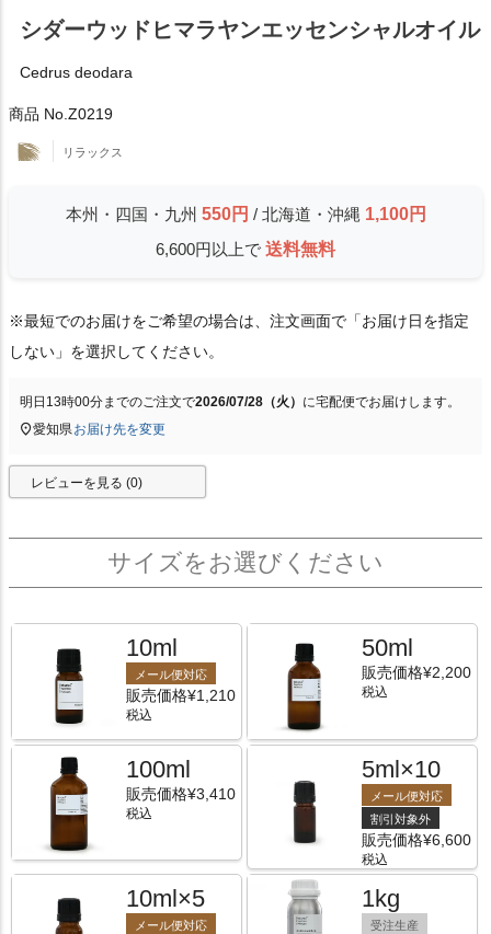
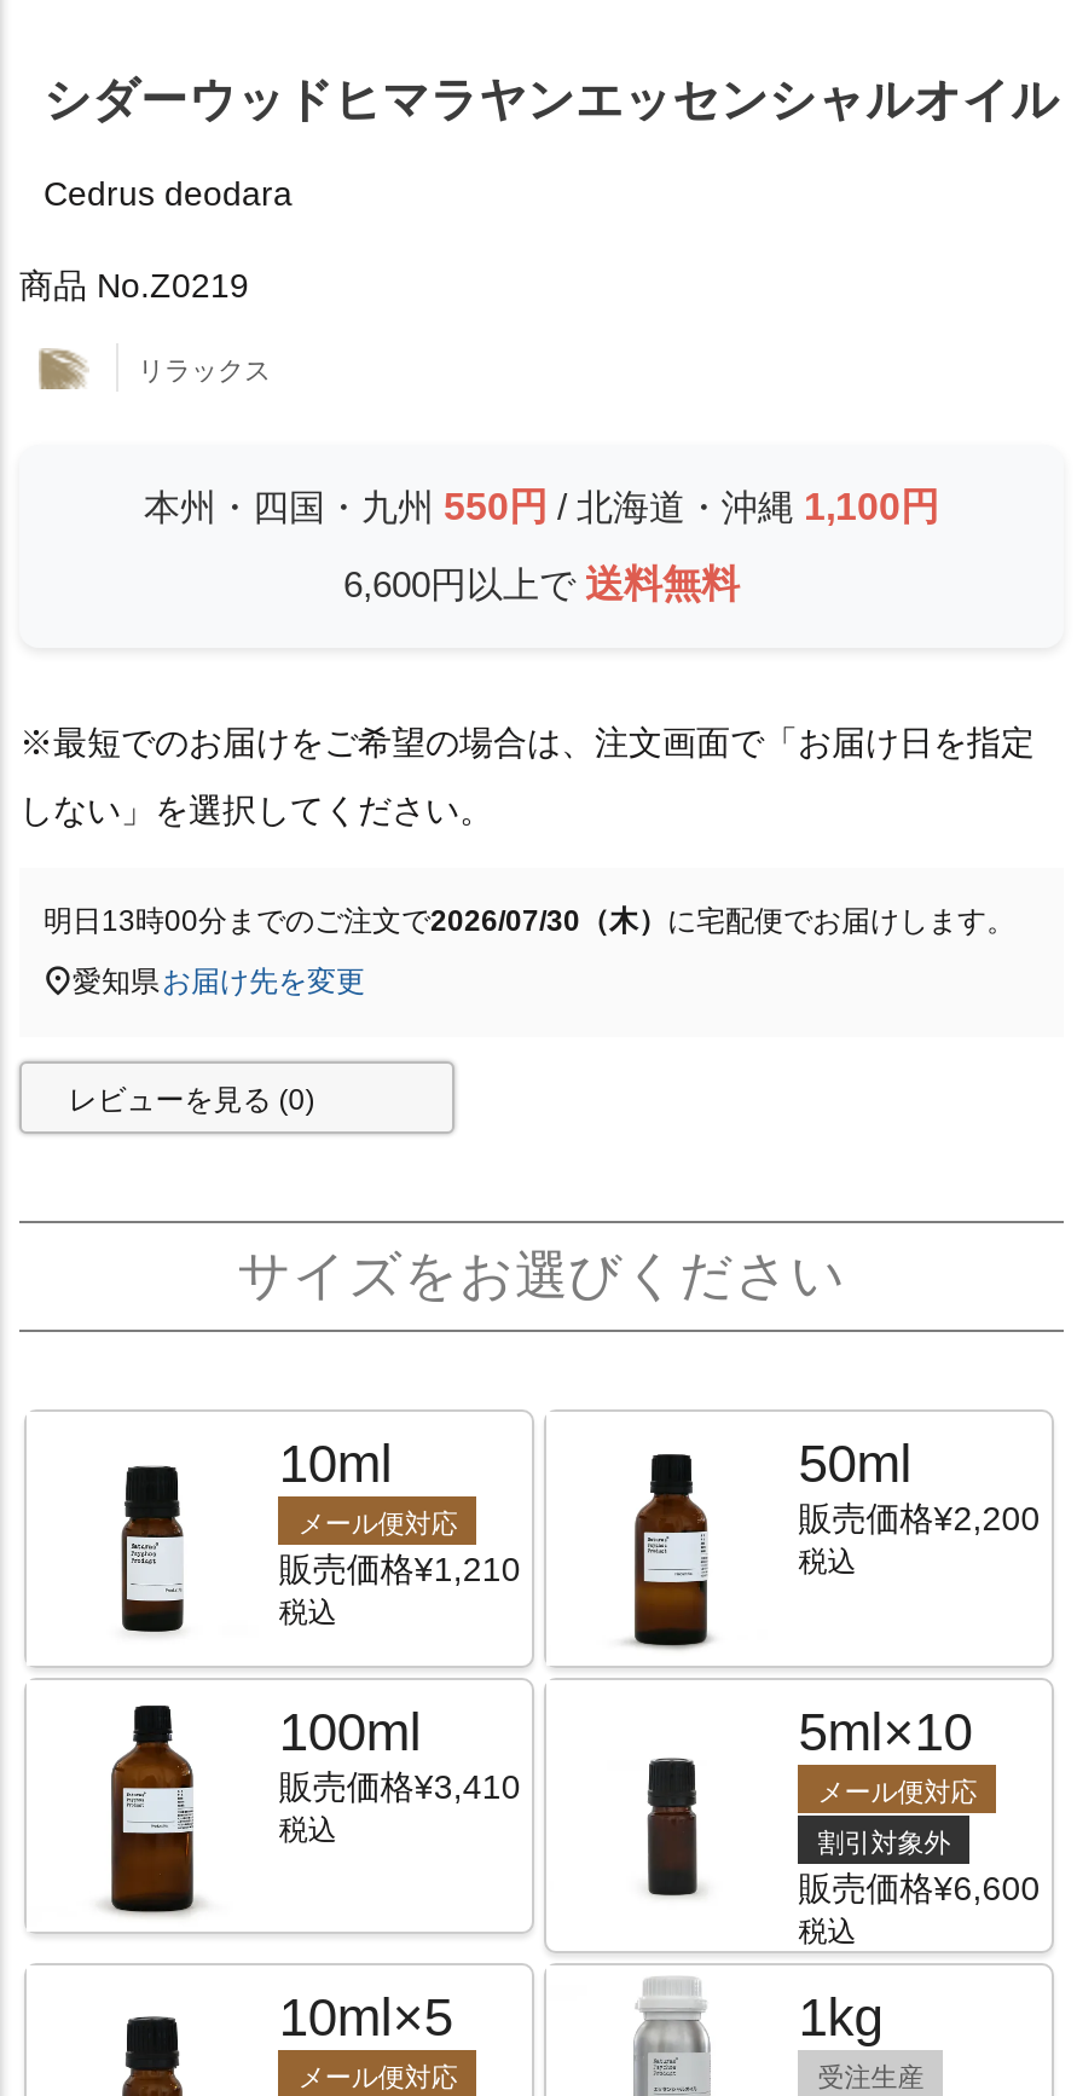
[20,394,460,409] 明日13時00分までのご注文で2026/07/28（火）に宅配便でお届けします。 -> [44,903,1015,937] 明日13時00分までのご注文で2026/07/30（木）に宅配便でお届けします。

